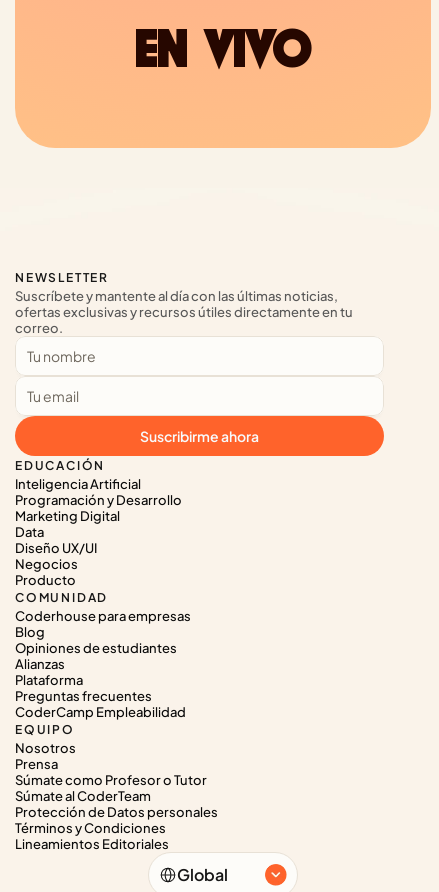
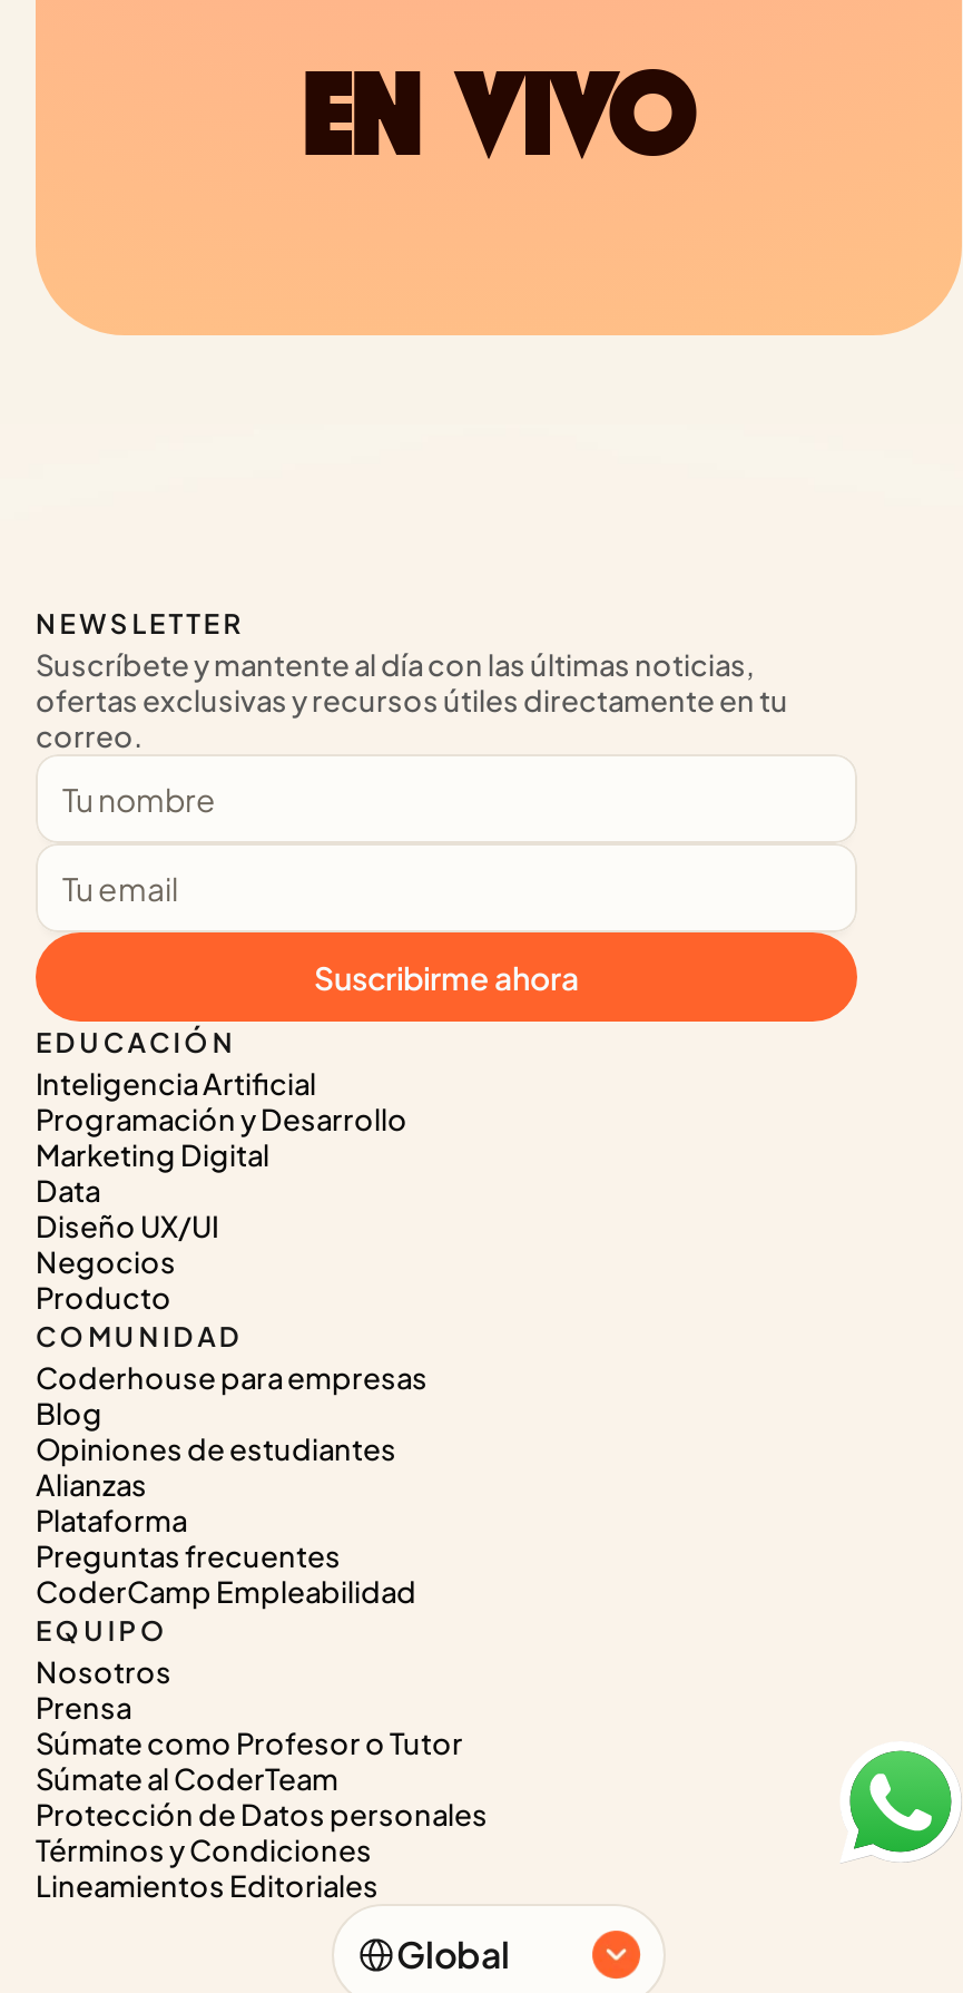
none -> [848,1748,953,1855] [image]

